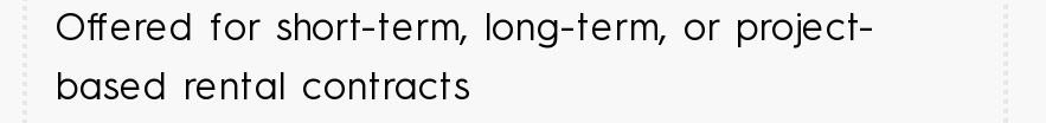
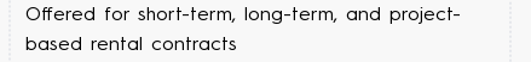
[56,12,875,50] Offered for short-term, long-term, or project- -> [25,6,461,25] Offered for short-term, long-term, and project-

